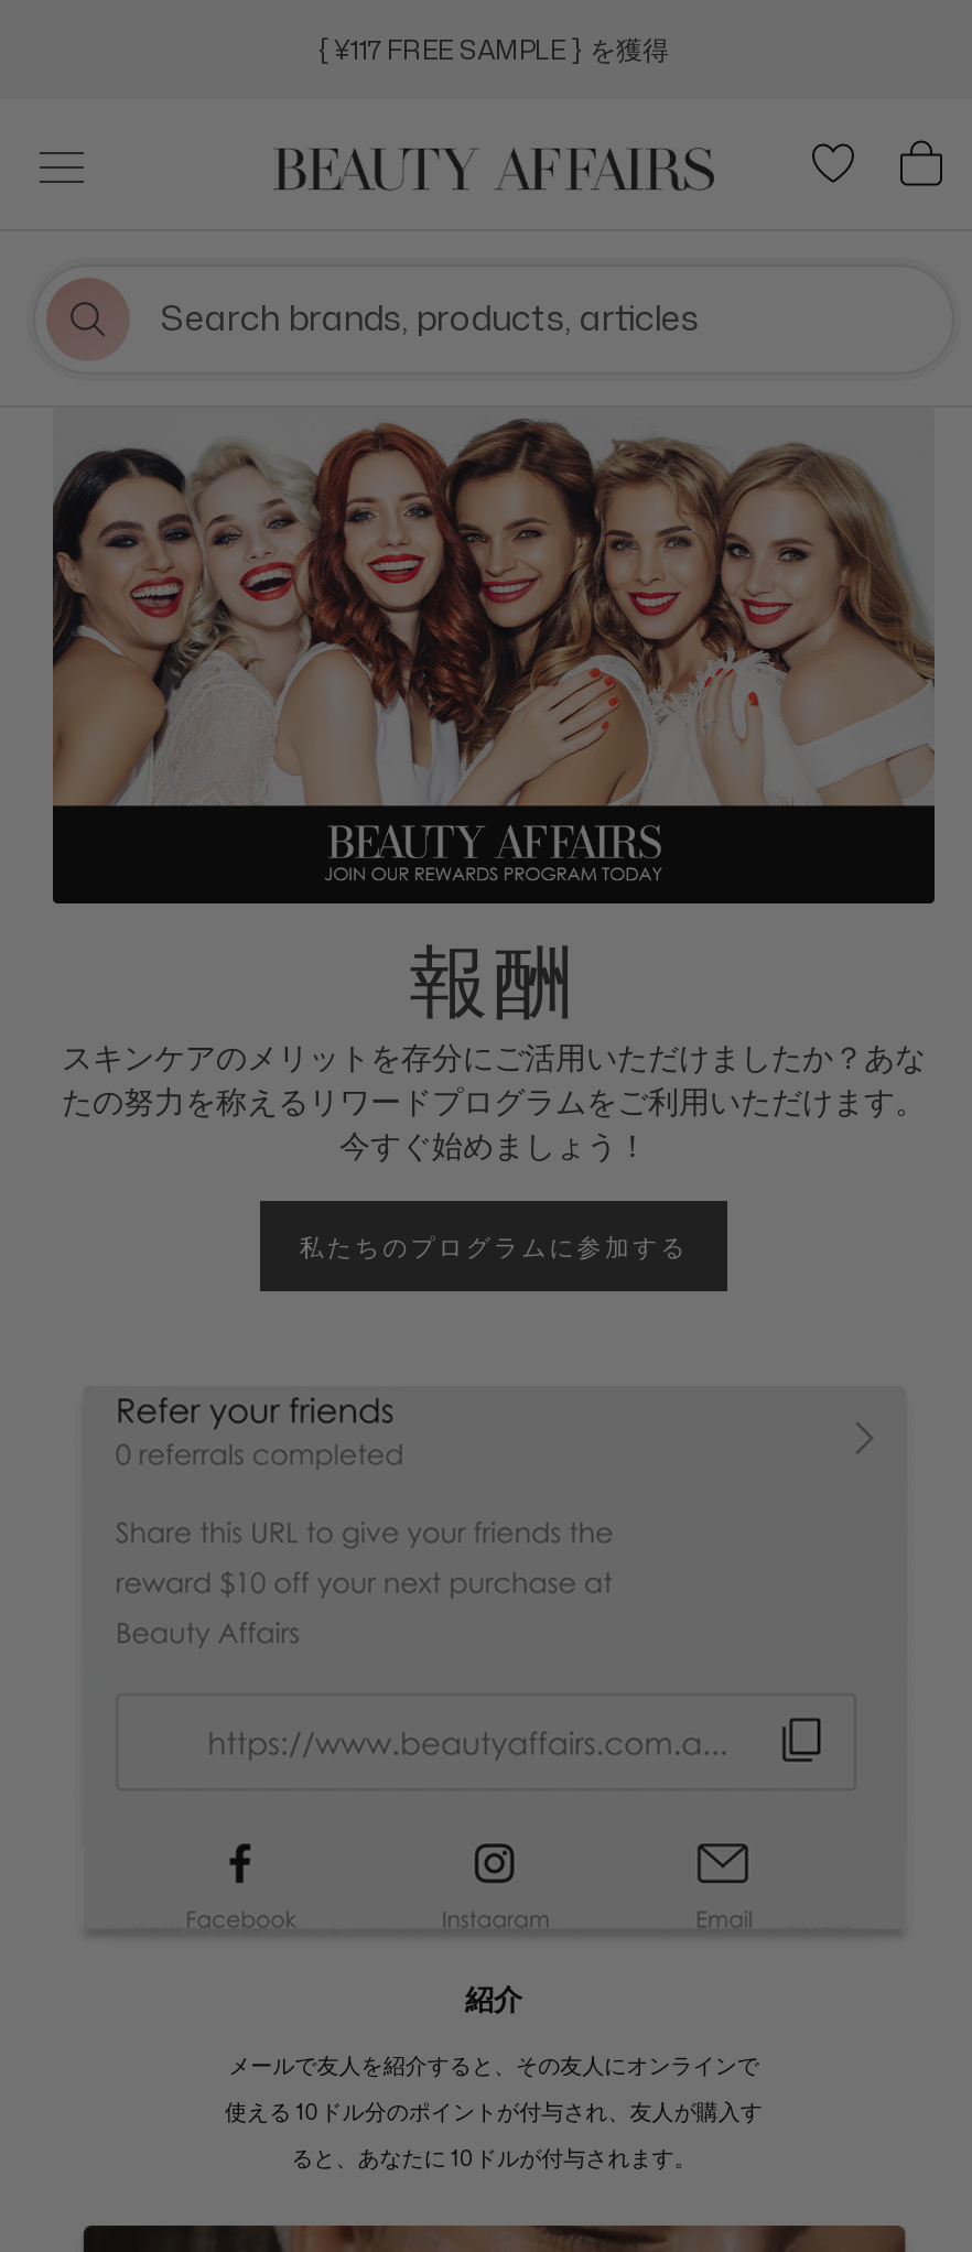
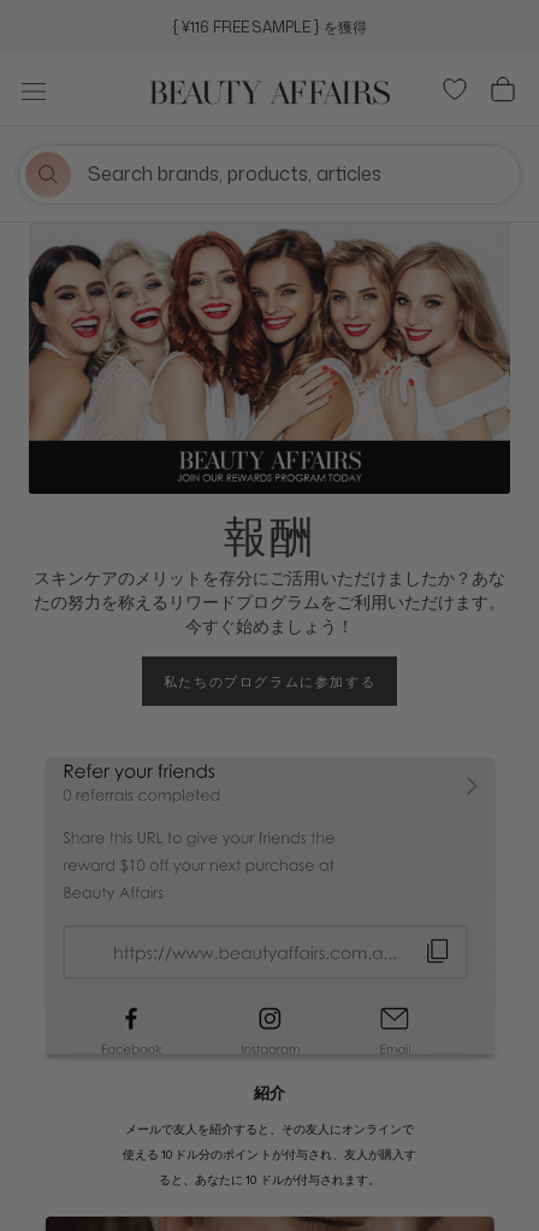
[318,30,669,67] { ¥117 FREE SAMPLE } を獲得 -> [173,16,366,37] { ¥116 FREE SAMPLE } を獲得

